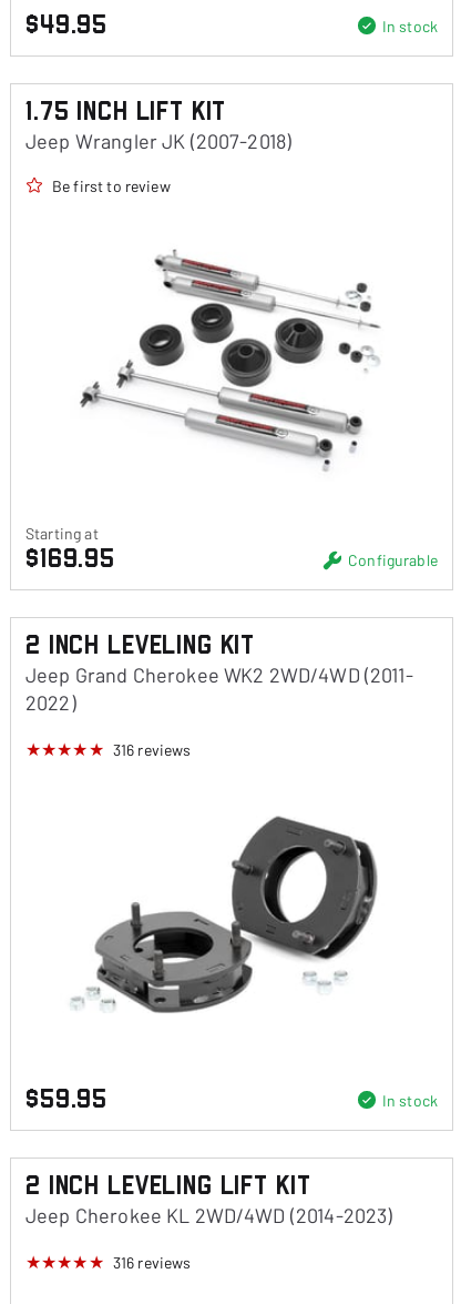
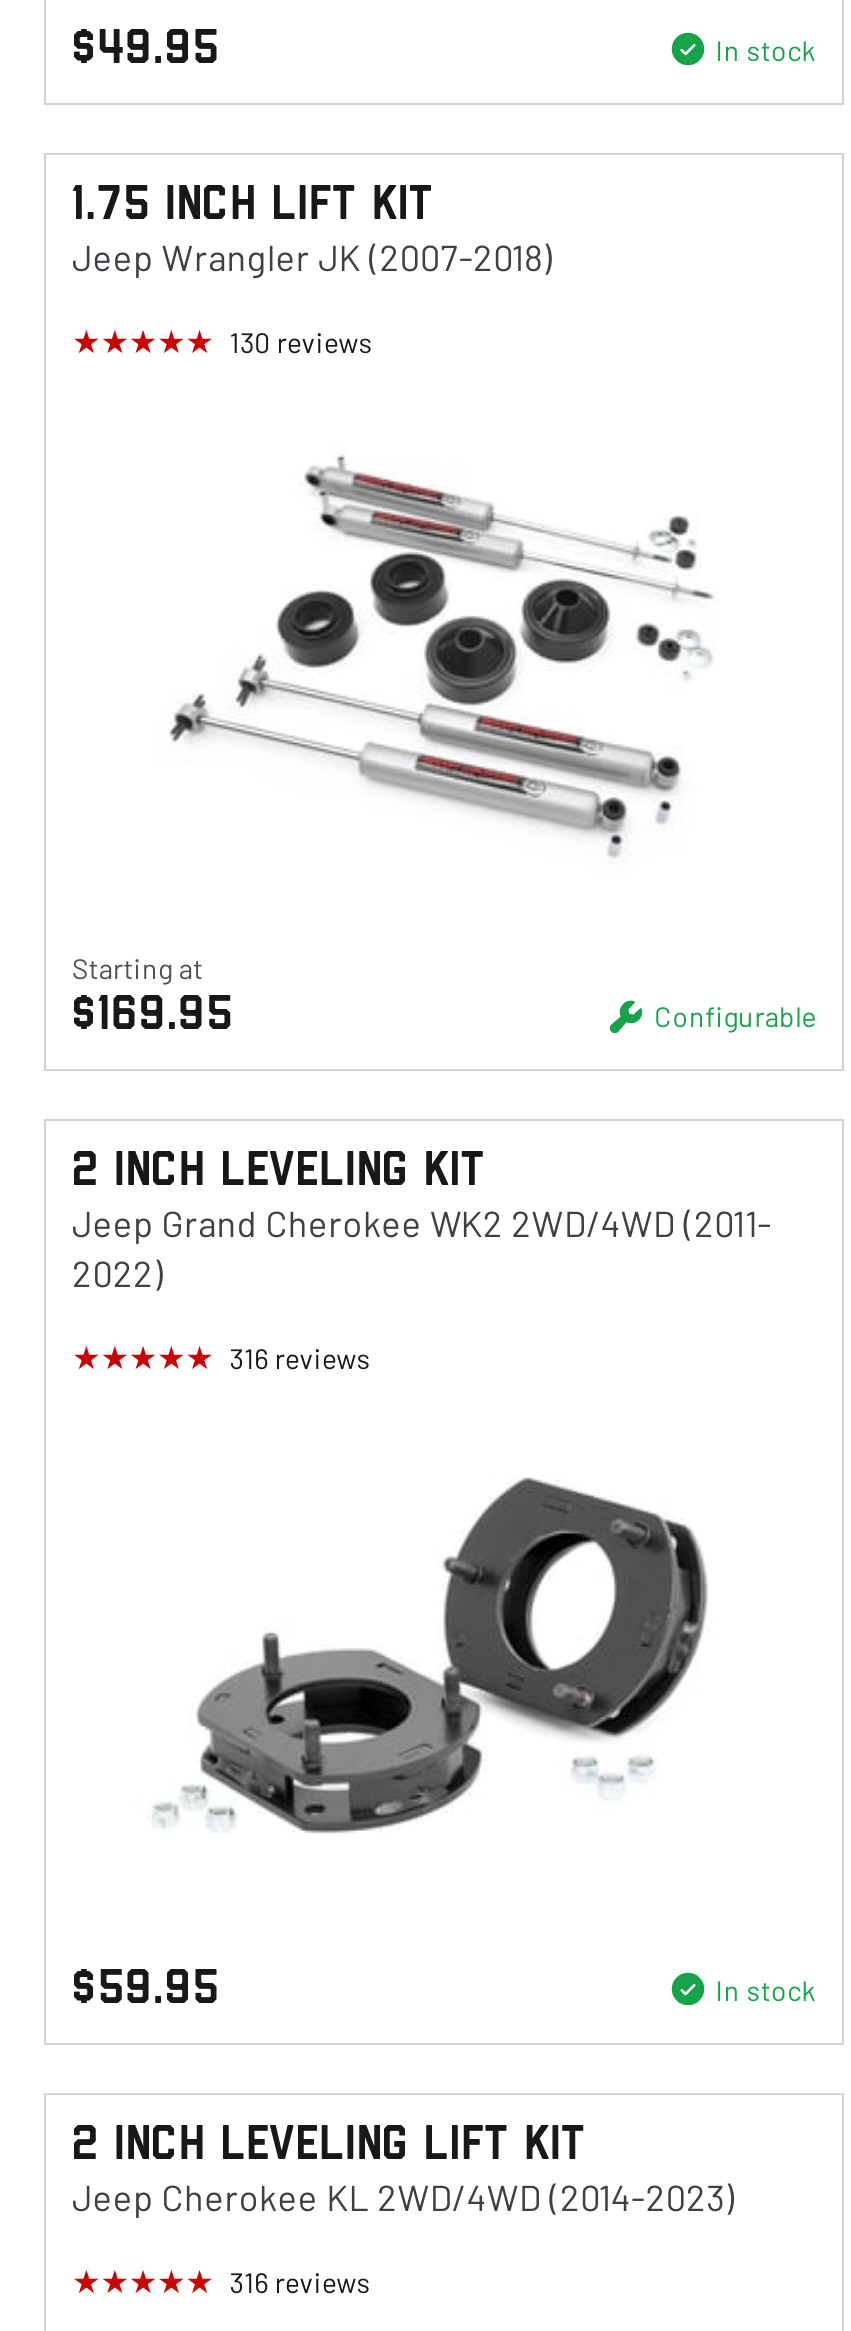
[52,176,170,195] Be first to review -> [230,325,373,359] 130 reviews

